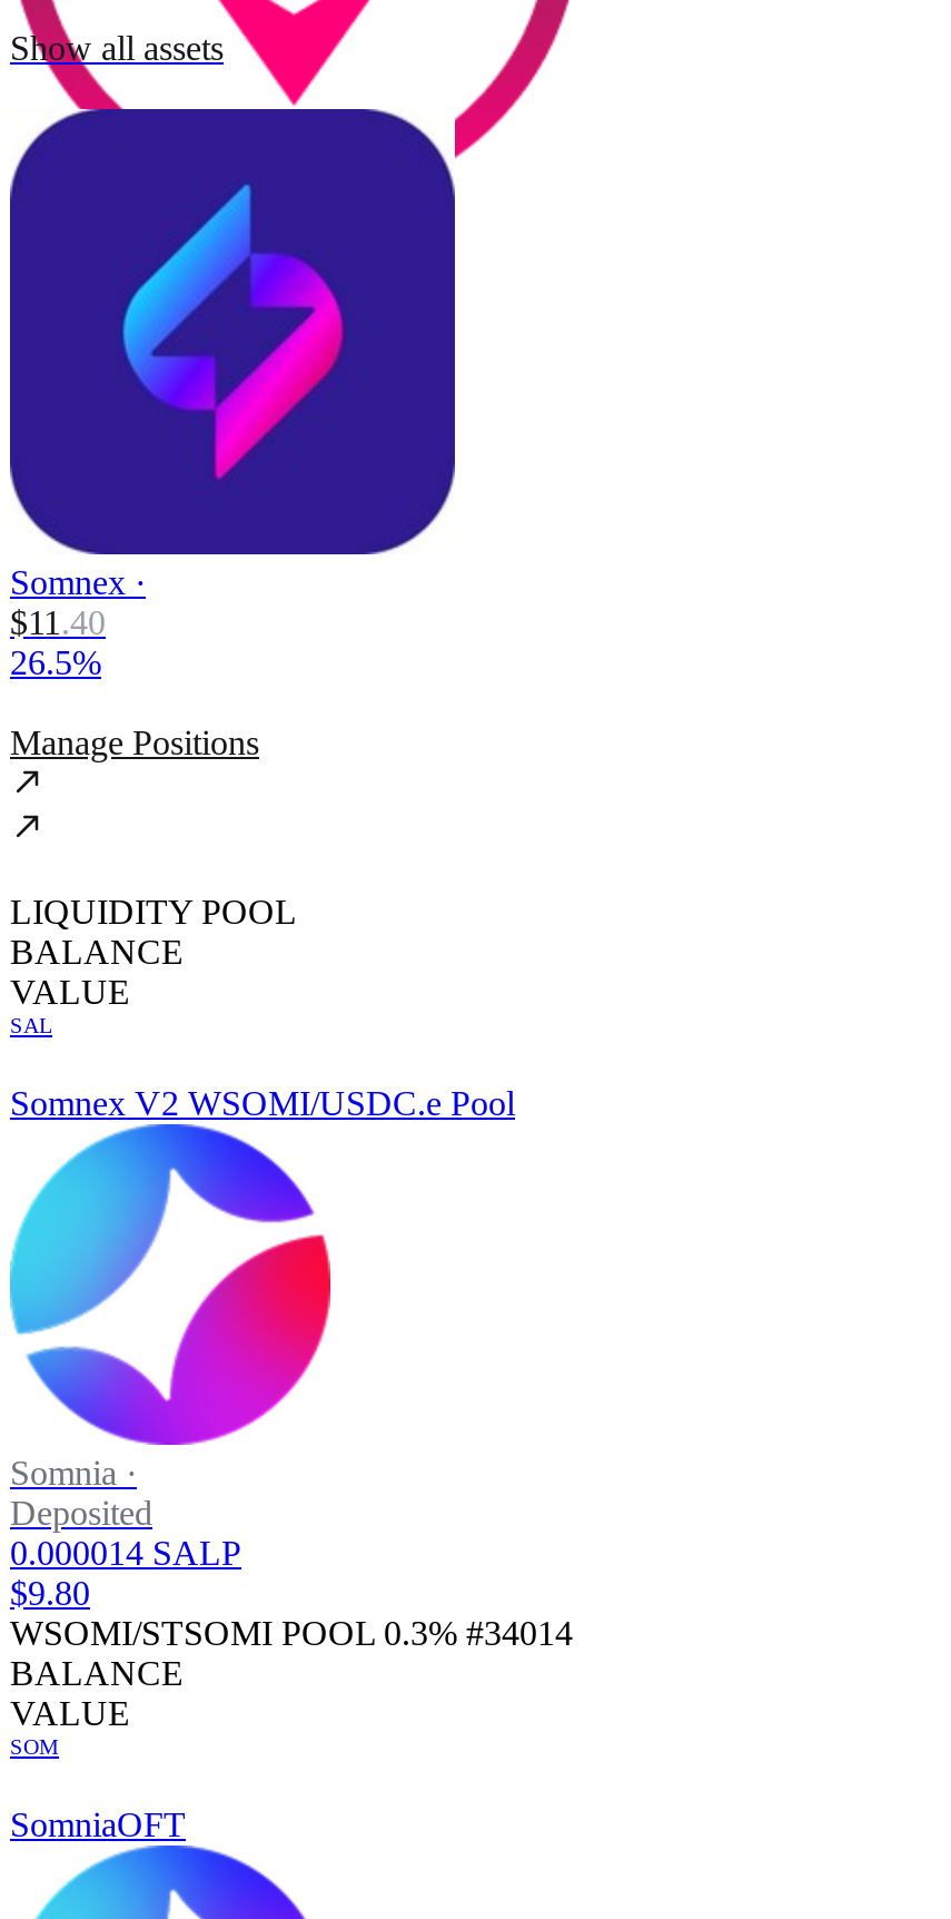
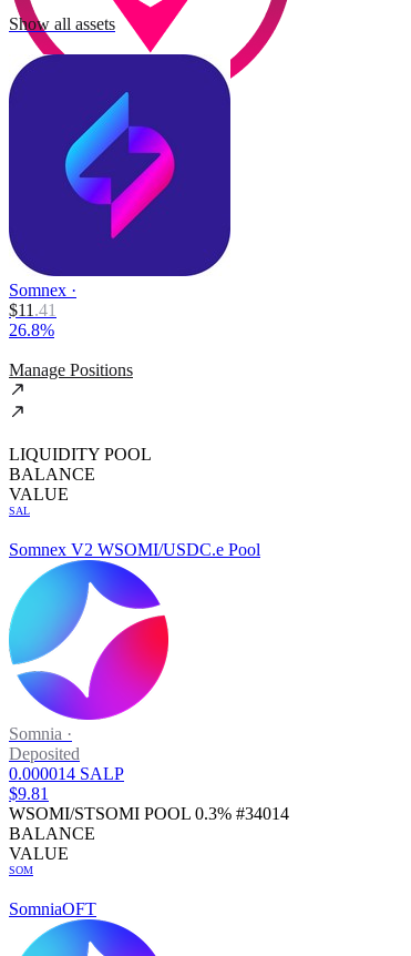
[10,603,106,640] $11. 40 -> [9,300,56,319] $11. 41
[10,643,101,681] 26.5% -> [9,320,54,339] 26.8%
[10,1573,90,1611] $9.80 -> [9,784,49,803] $9.81

